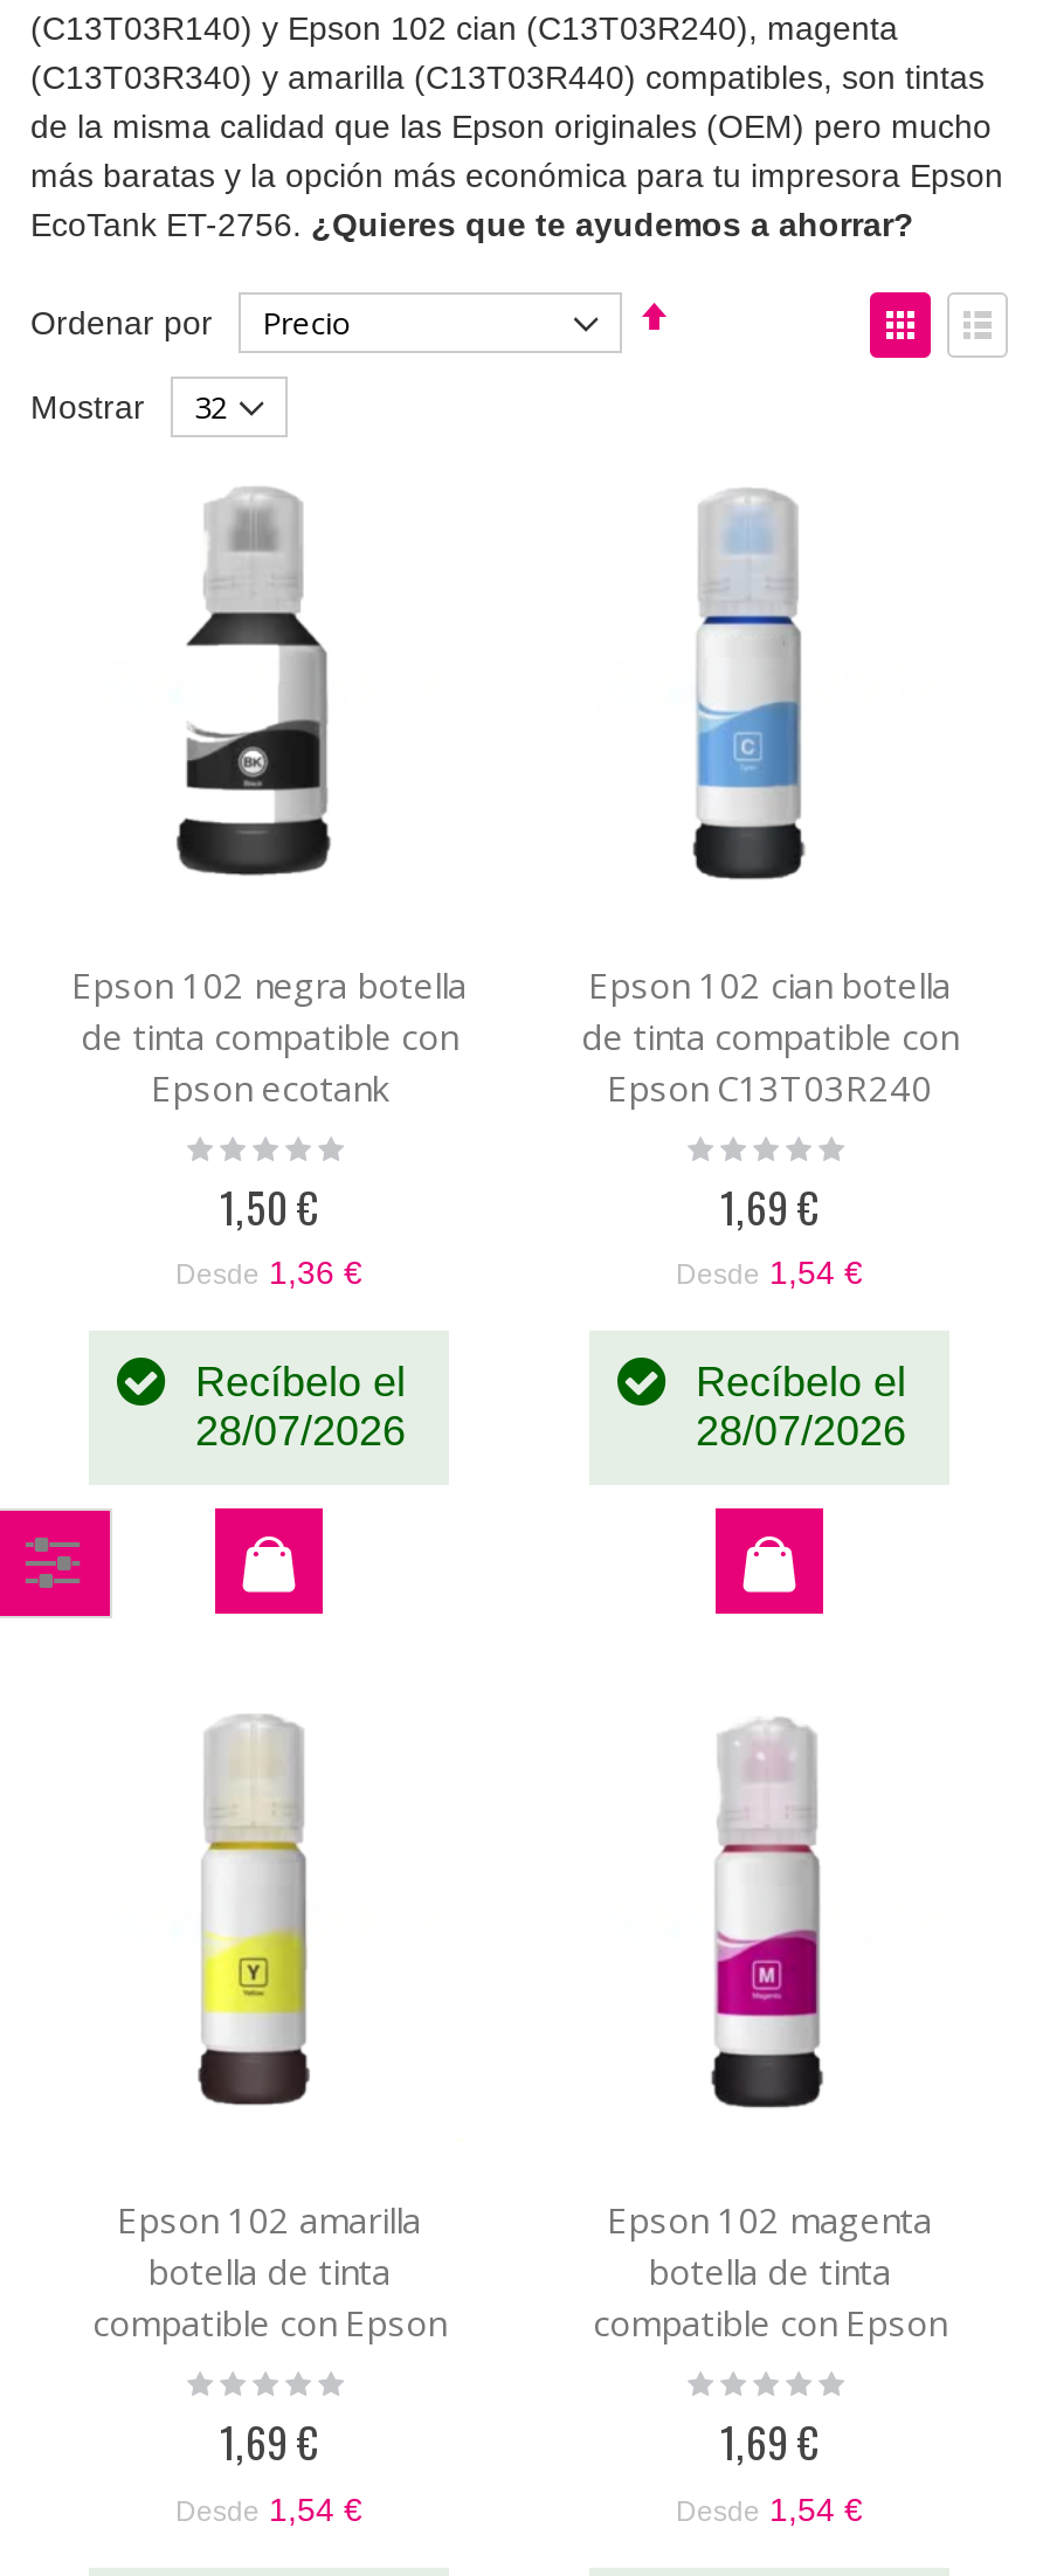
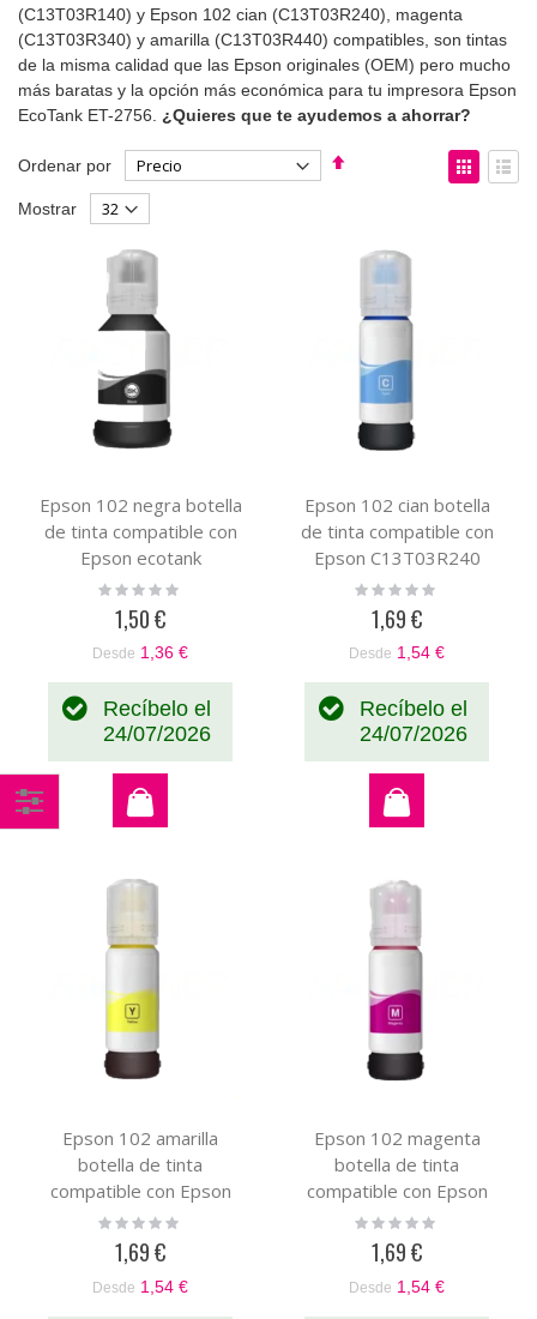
[195,1408,406,1455] 28/07/2026 -> [102,722,210,746] 24/07/2026
[696,1408,906,1455] 28/07/2026 -> [359,722,467,746] 24/07/2026

